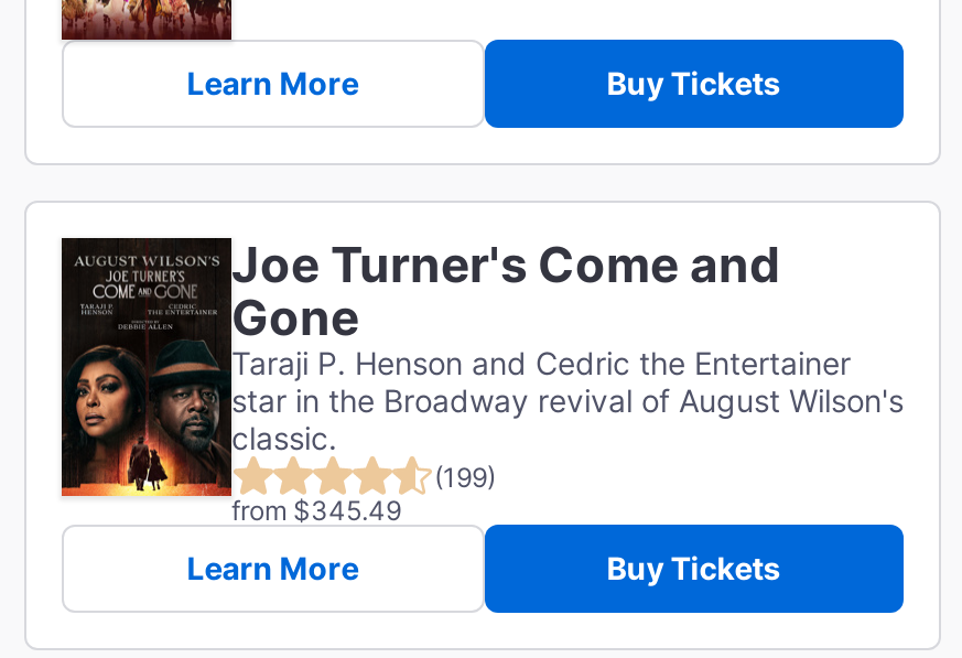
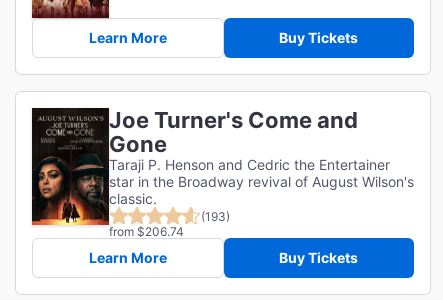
[434,460,496,493] (199) -> [201,208,230,223] (193)
[231,494,401,527] from $345.49 -> [109,224,184,239] from $206.74

